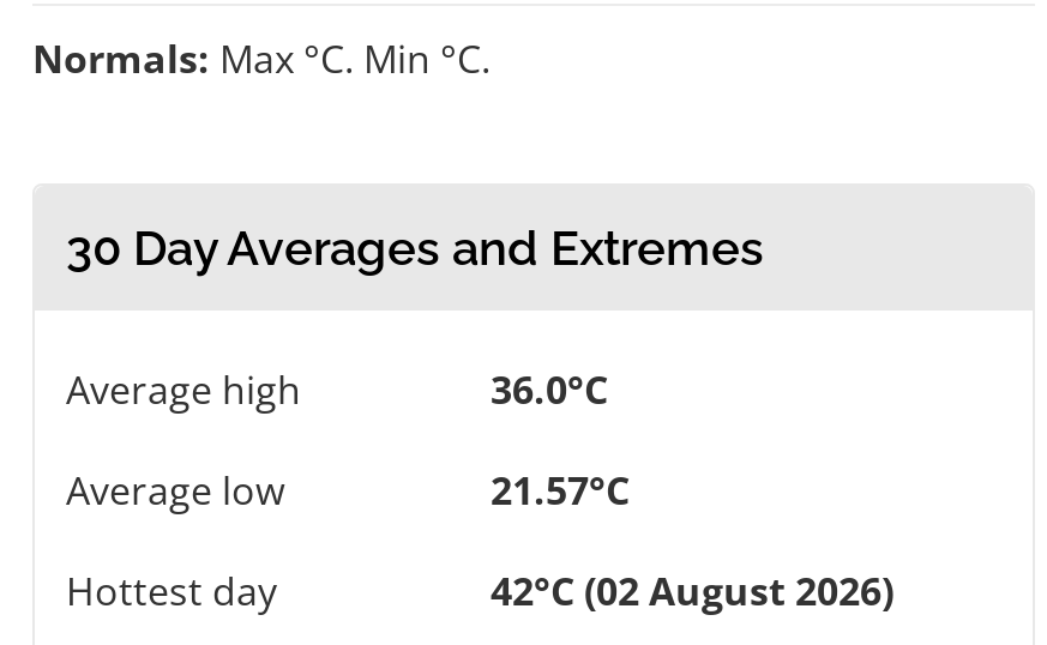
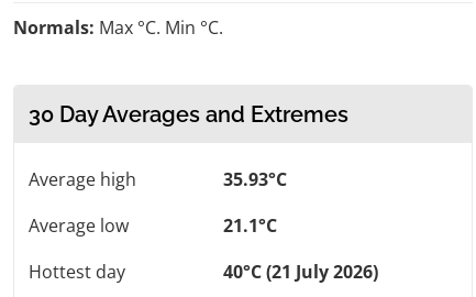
[491,364,608,416] 36.0°C -> [223,167,287,192] 35.93°C
[491,464,630,517] 21.57°C -> [223,214,277,238] 21.1°C
[491,565,893,618] 42°C (02 August 2026) -> [223,260,378,284] 40°C (21 July 2026)

